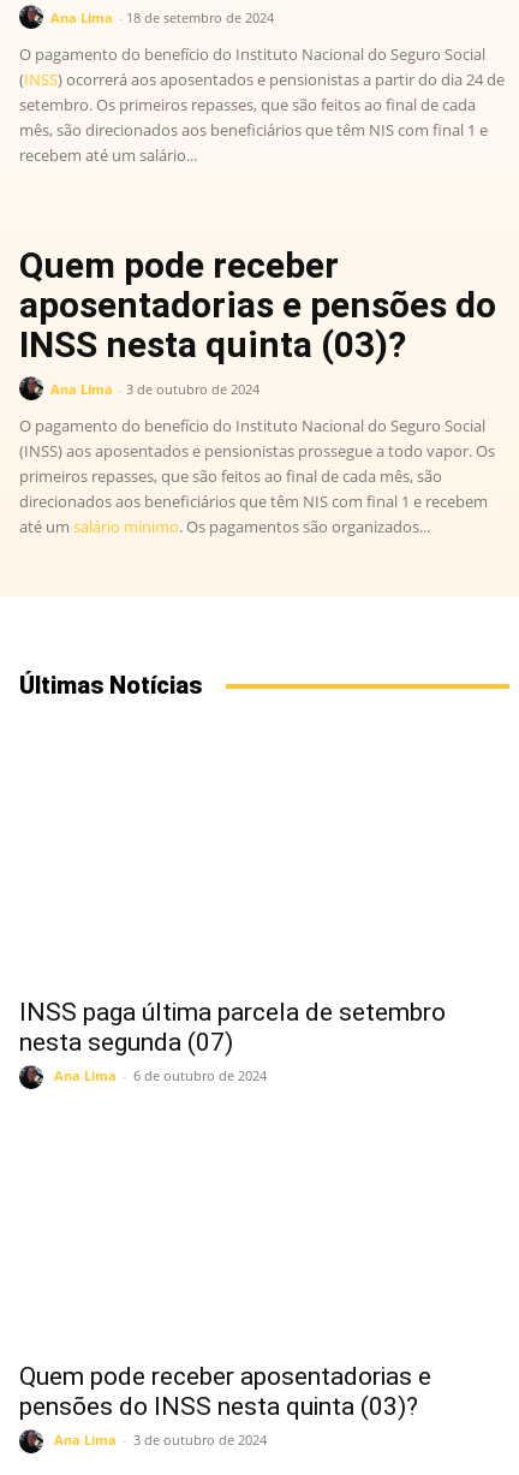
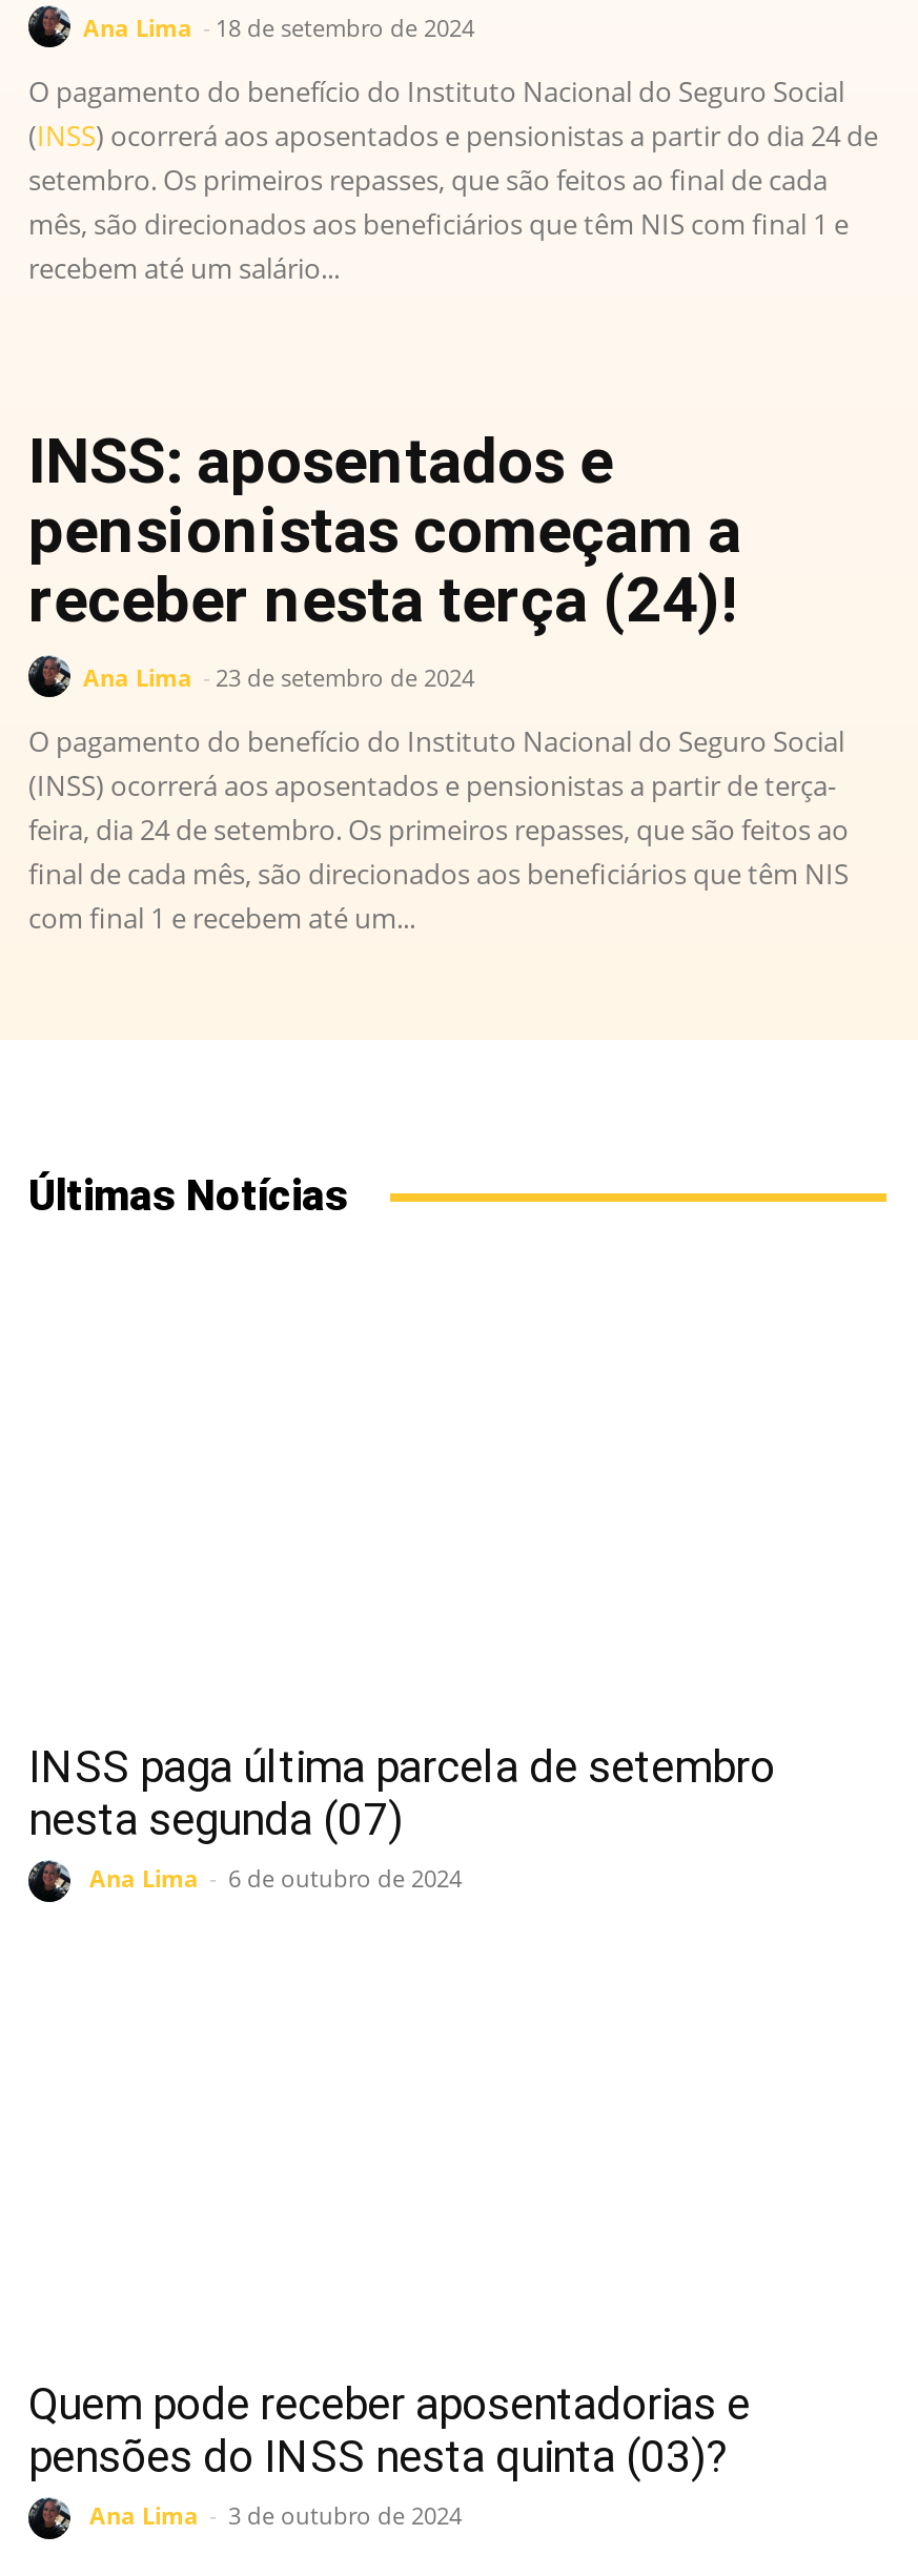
[19,244,496,398] Quem pode receber | aposentadorias e pensões do | INSS nesta quinta (03)? | Ana Lima - 3 de outubro de 2024 -> [28,424,741,694] INSS: aposentados e | pensionistas começam a | receber nesta terça (24)! | Ana Lima - 23 de setembro de 2024
[19,440,495,537] (INSS) aos aposentados e pensionistas prossegue a todo vapor. Os | primeiros repasses, que são feitos ao final de cada mês, são | direcionados aos beneficiários que têm NIS com final 1 e recebem | até um salário mínimo. Os pagamentos são organizados... -> [28,766,849,937] (INSS) ocorrerá aos aposentados e pensionistas a partir de terça- | feira, dia 24 de setembro. Os primeiros repasses, que são feitos ao | final de cada mês, são direcionados aos beneficiários que têm NIS | com final 1 e recebem até um...

